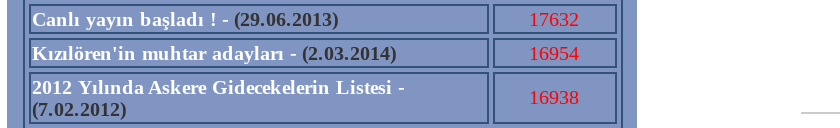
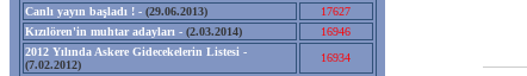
[529,8,579,30] 17632 -> [321,5,351,18] 17627
[529,42,579,64] 16954 -> [321,25,351,38] 16946
[529,86,579,108] 16938 -> [321,51,351,64] 16934

